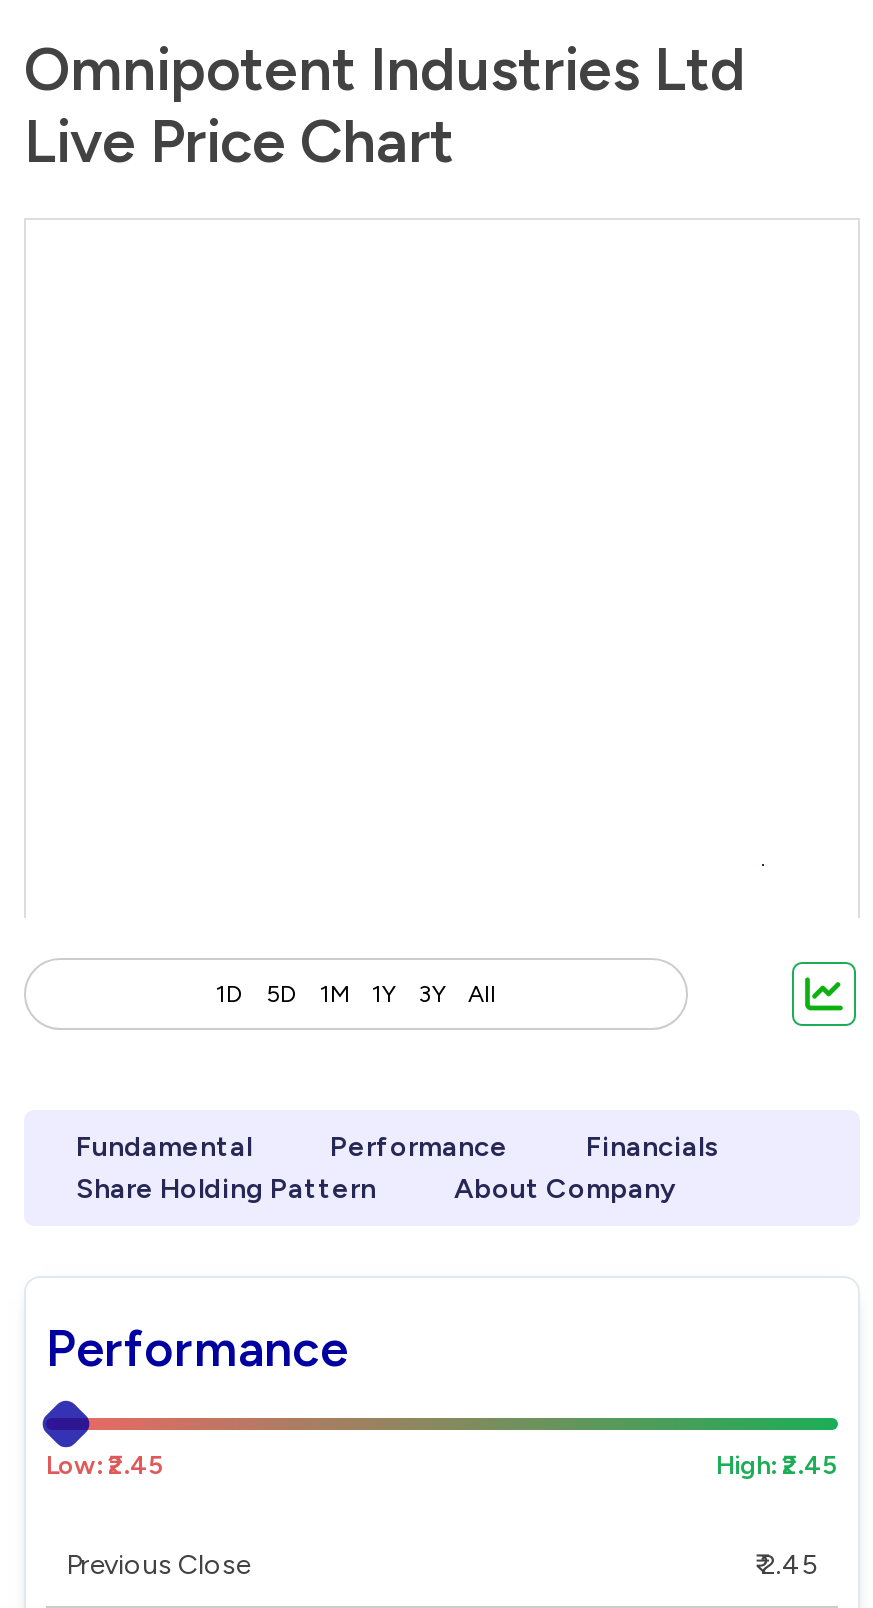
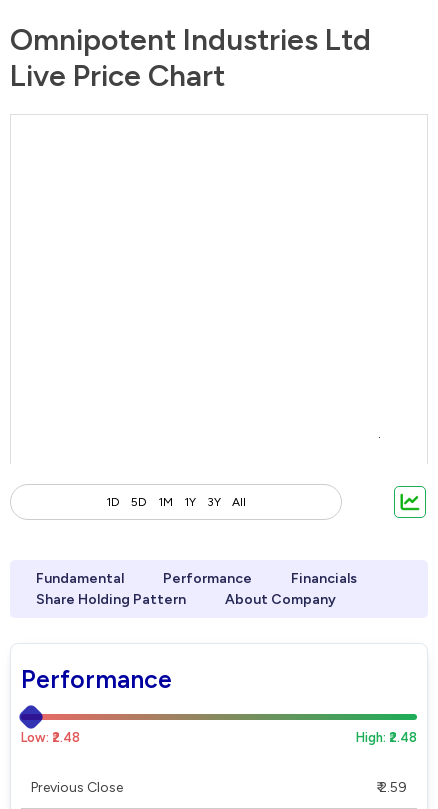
[46,1449,164,1479] Low: ₹2.45 -> [21,729,80,744] Low: ₹2.48
[716,1449,838,1479] High: ₹2.45 -> [356,729,417,744] High: ₹2.48
[754,1547,818,1581] ₹ 2.45 -> [376,778,407,795] ₹ 2.59

